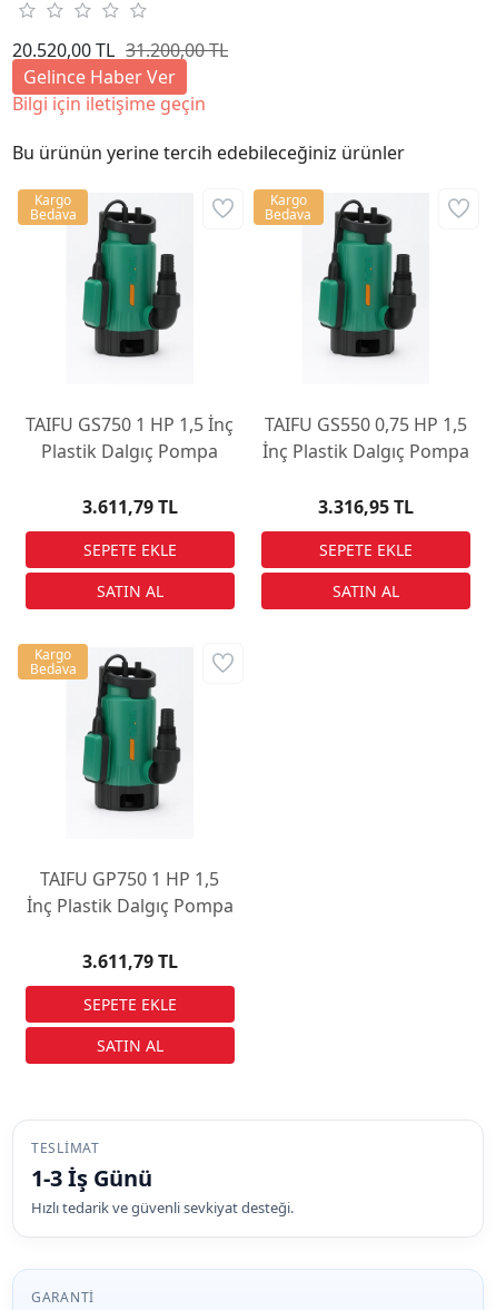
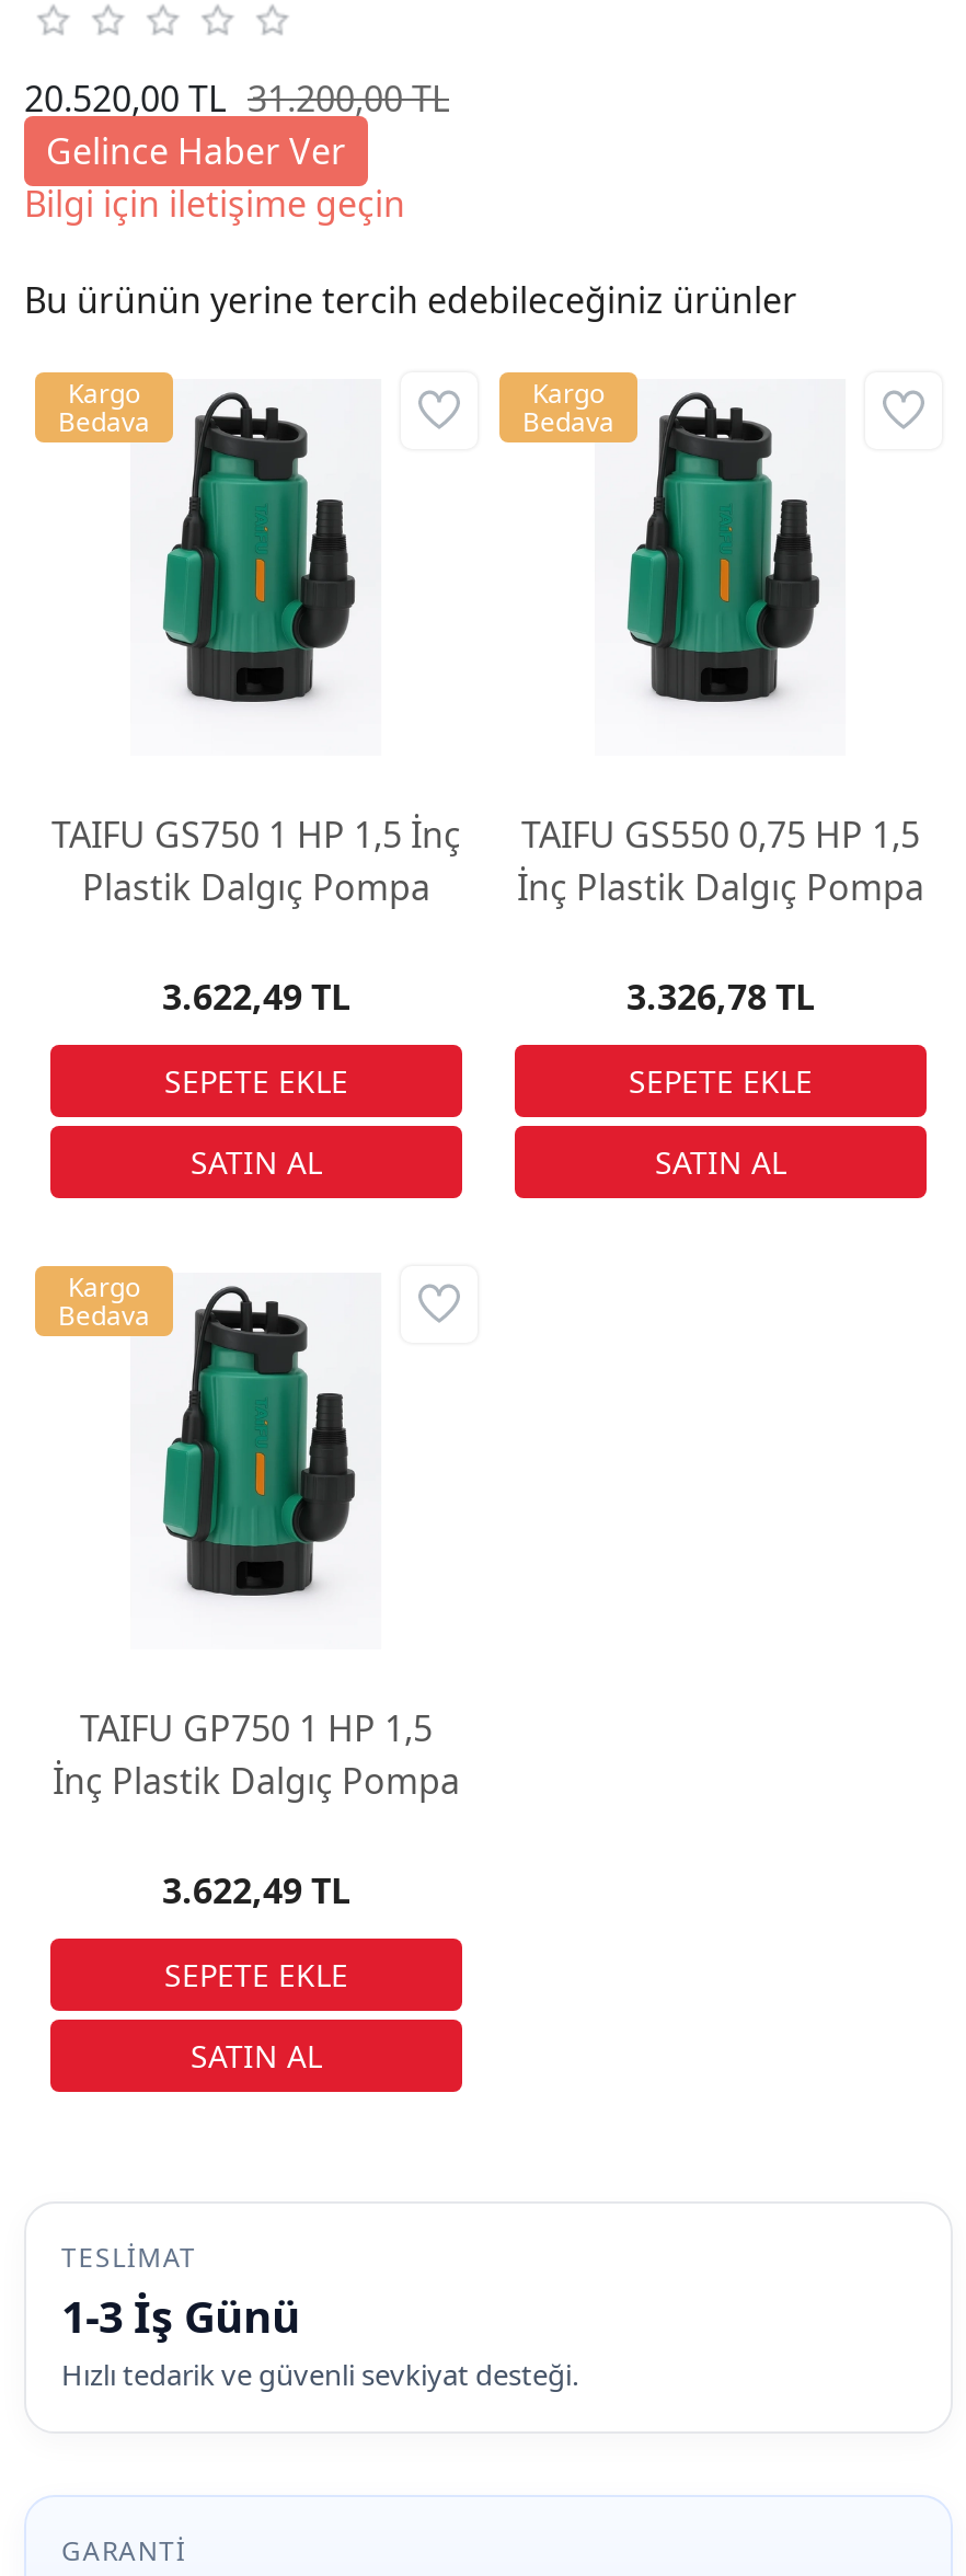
[82,494,178,519] 3.611,79 TL -> [162,972,350,1021] 3.622,49 TL
[318,494,414,519] 3.316,95 TL -> [626,972,815,1021] 3.326,78 TL
[82,949,178,973] 3.611,79 TL -> [162,1866,350,1914] 3.622,49 TL

